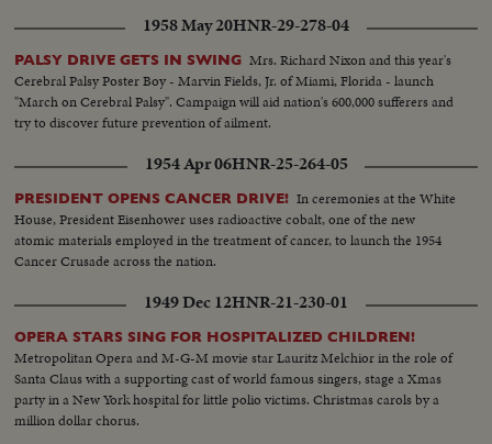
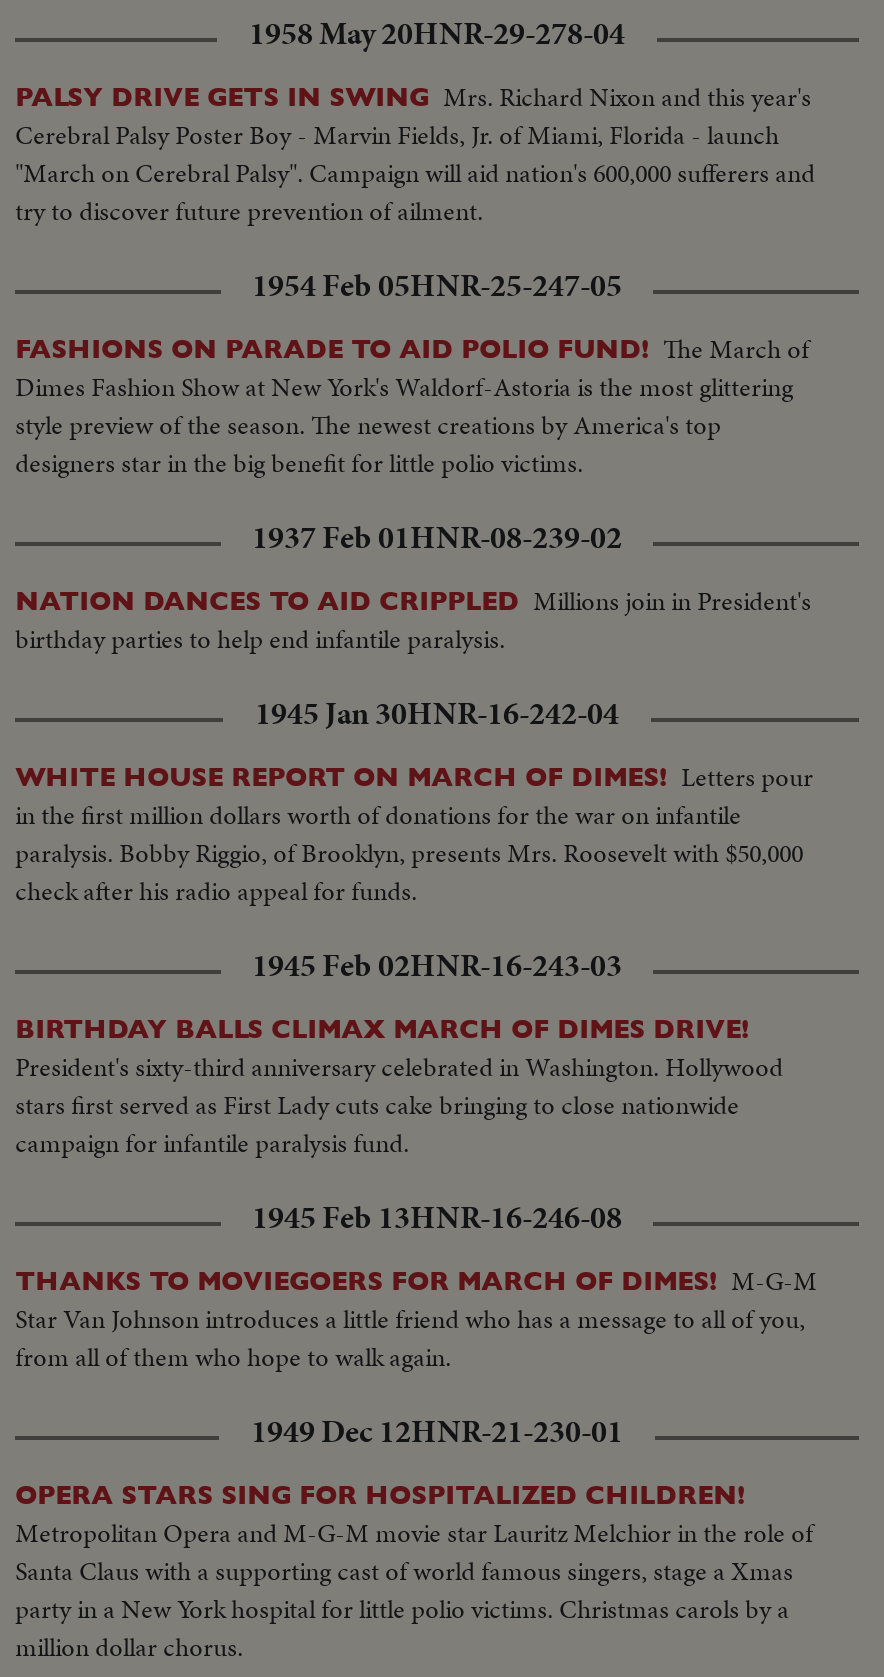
[14,151,456,271] 1954 Apr 06HNR-25-264-05 | PRESIDENT OPENS CANCER DRIVE! In ceremonies at the White | House, President Eisenhower uses radioactive cobalt, one of the new | atomic materials employed in the treatment of cancer, to launch the 1954 | Cancer Crusade across the nation. -> [15,264,817,1376] 1954 Feb 05HNR-25-247-05 | FASHIONS ON PARADE TO AID POLIO FUND! The March of | Dimes Fashion Show at New York's Waldorf-Astoria is the most glittering | style preview of the season. The newest creations by America's top | designers star in the big benefit for little polio victims. | 1937 Feb 01HNR-08-239-02 | NATION DANCES TO AID CRIPPLED Millions join in President's | birthday parties to help end infantile paralysis. | 1945 Jan 30HNR-16-242-04 | WHITE HOUSE REPORT ON MARCH OF DIMES! Letters pour | in the first million dollars worth of donations for the war on infantile | paralysis. Bobby Riggio, of Brooklyn, presents Mrs. Roosevelt with $50,000 | check after his radio appeal for funds. | 1945 Feb 02HNR-16-243-03 | BIRTHDAY BALLS CLIMAX MARCH OF DIMES DRIVE! | President's sixty-third anniversary celebrated in Washington. Hollywood | stars first served as First Lady cuts cake bringing to close nationwide | campaign for infantile paralysis fund. | 1945 Feb 13HNR-16-246-08 | THANKS TO MOVIEGOERS FOR MARCH OF DIMES! M-G-M | Star Van Johnson introduces a little friend who has a message to all of you, | from all of them who hope to walk again.

